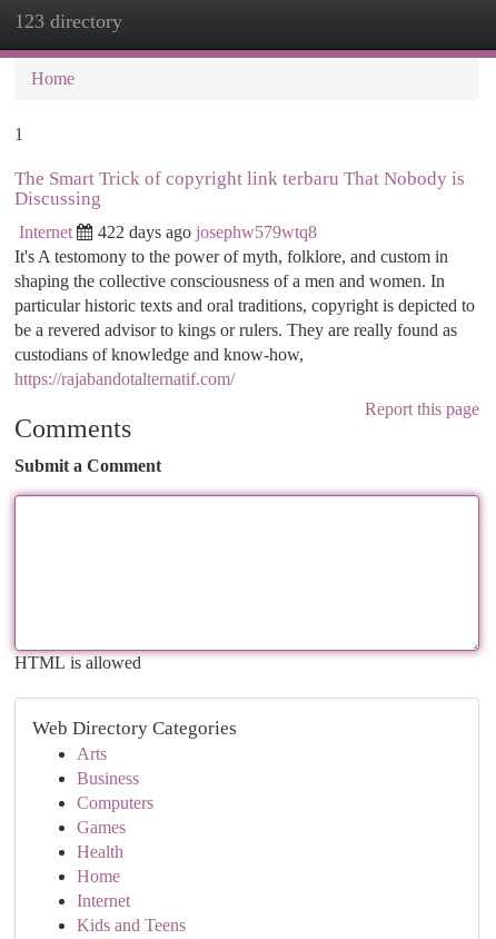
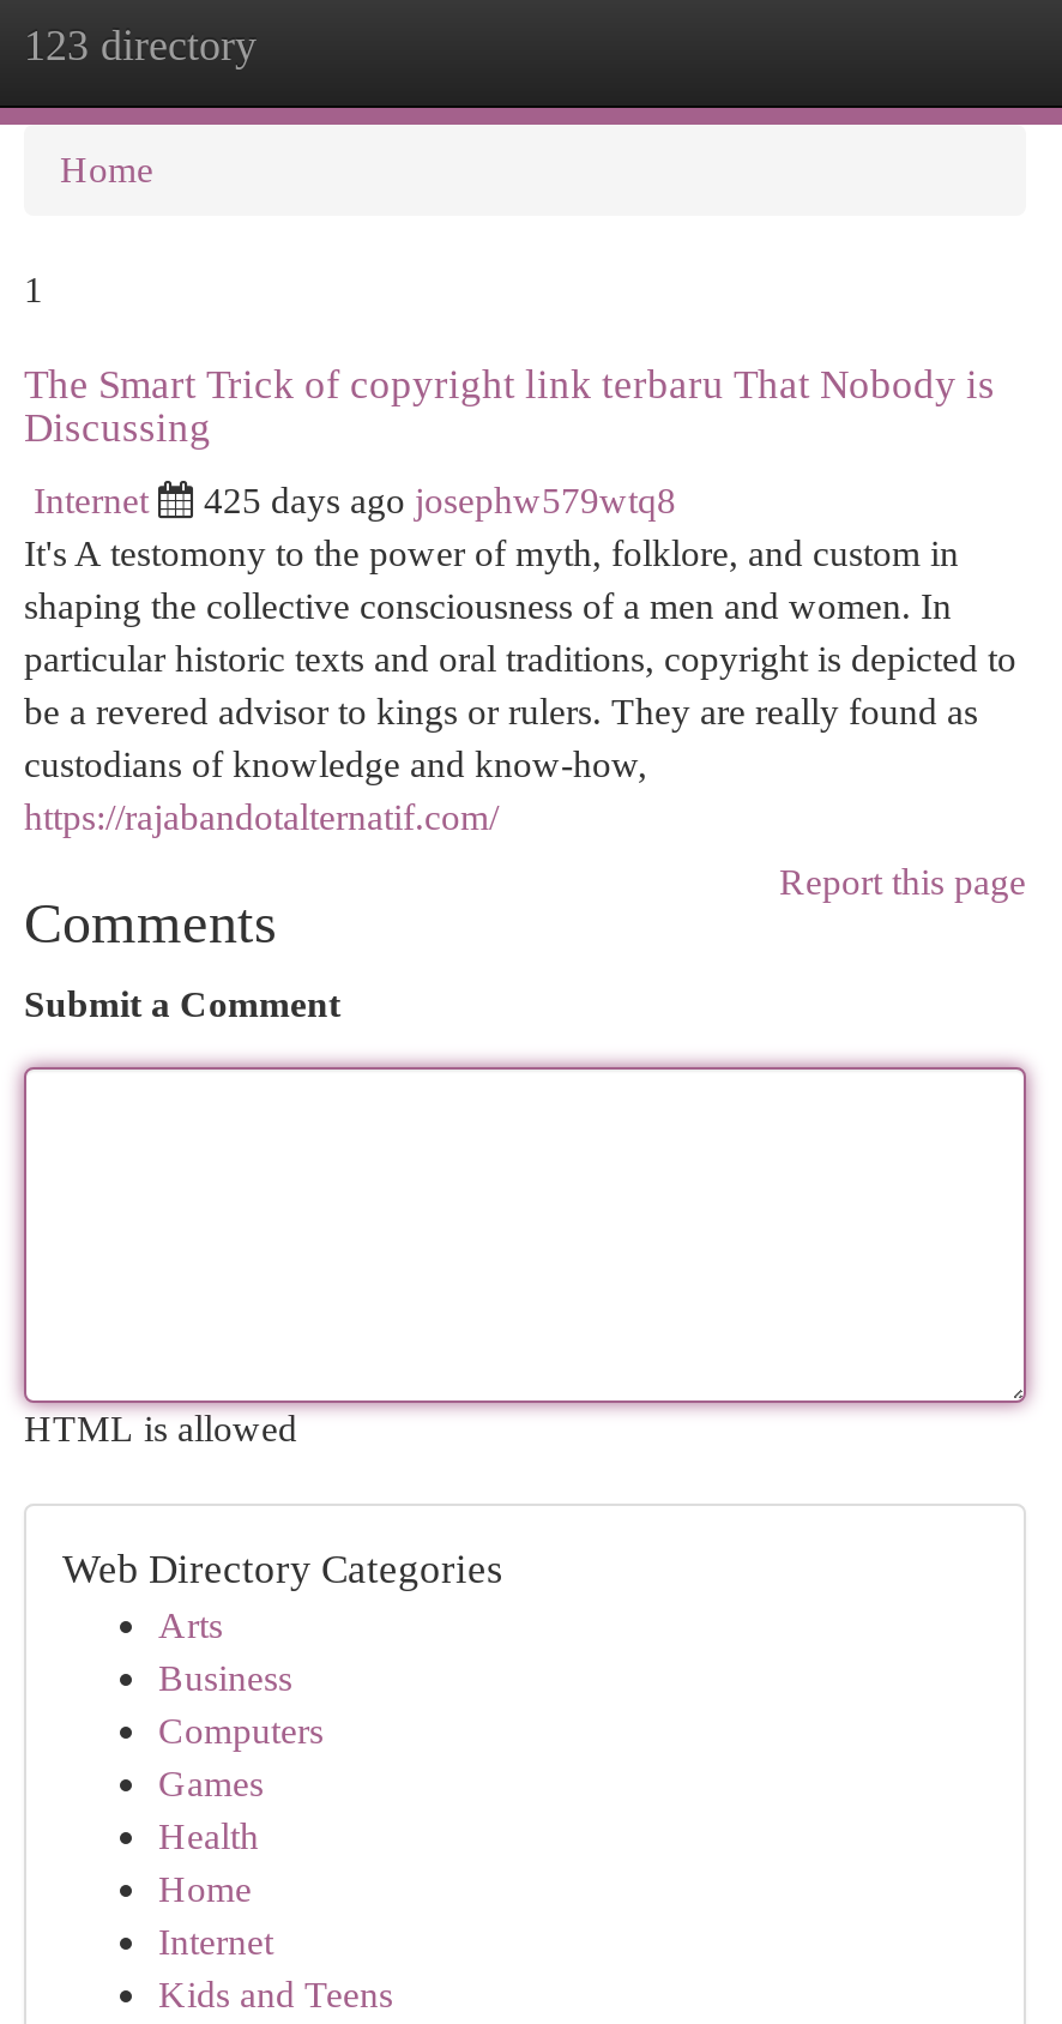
[98,223,317,241] 422 days ago josephw579wtq8 -> [204,480,676,520] 425 days ago josephw579wtq8

